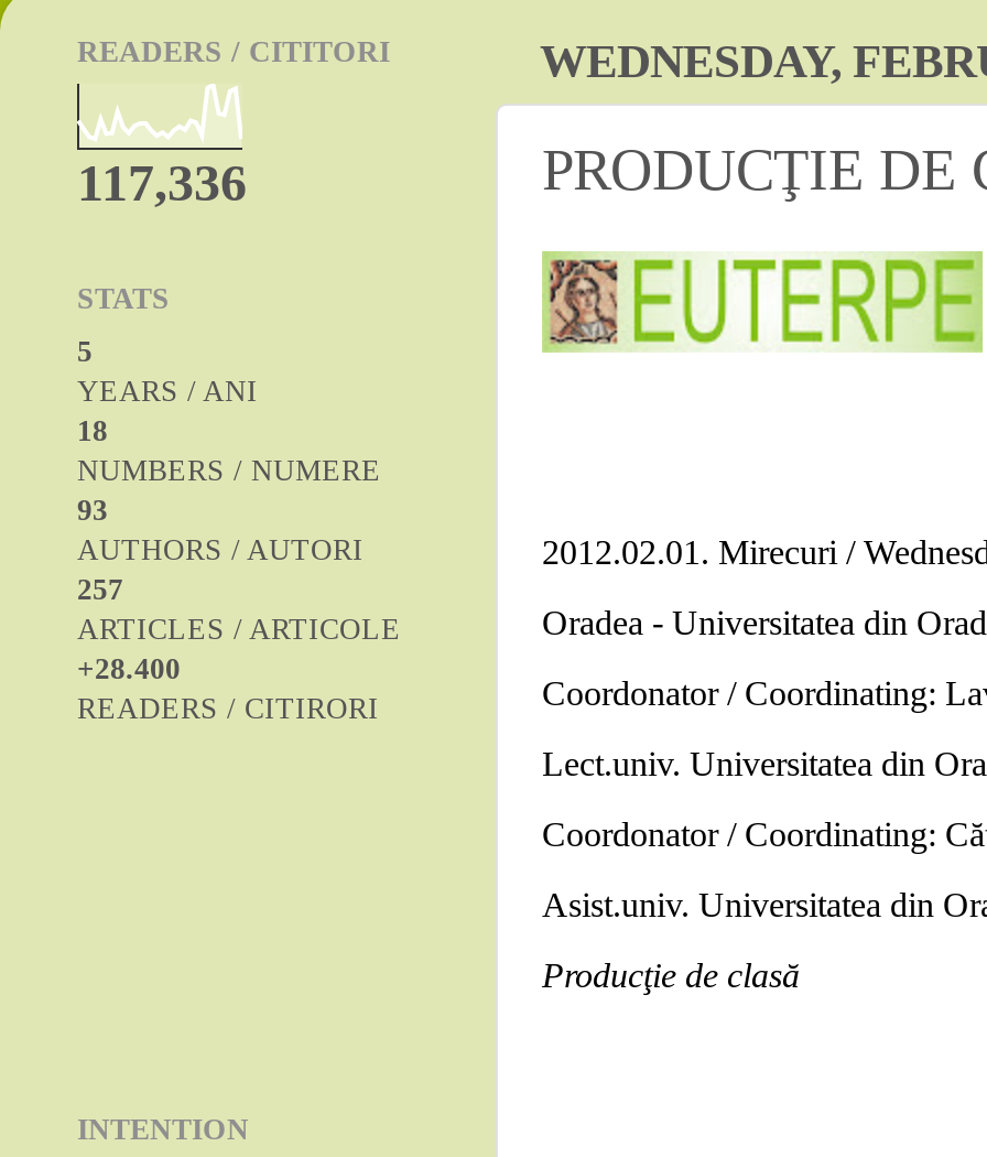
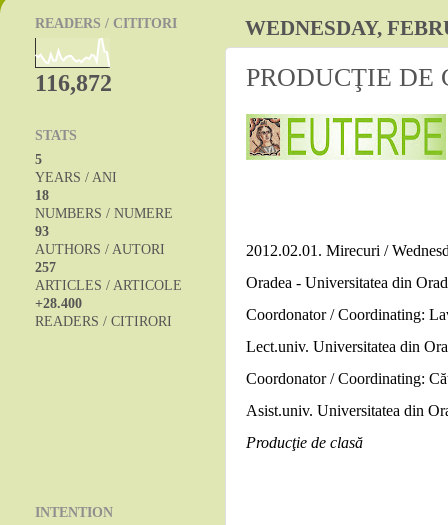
[77,155,247,212] 117,336 -> [35,70,112,96] 116,872

